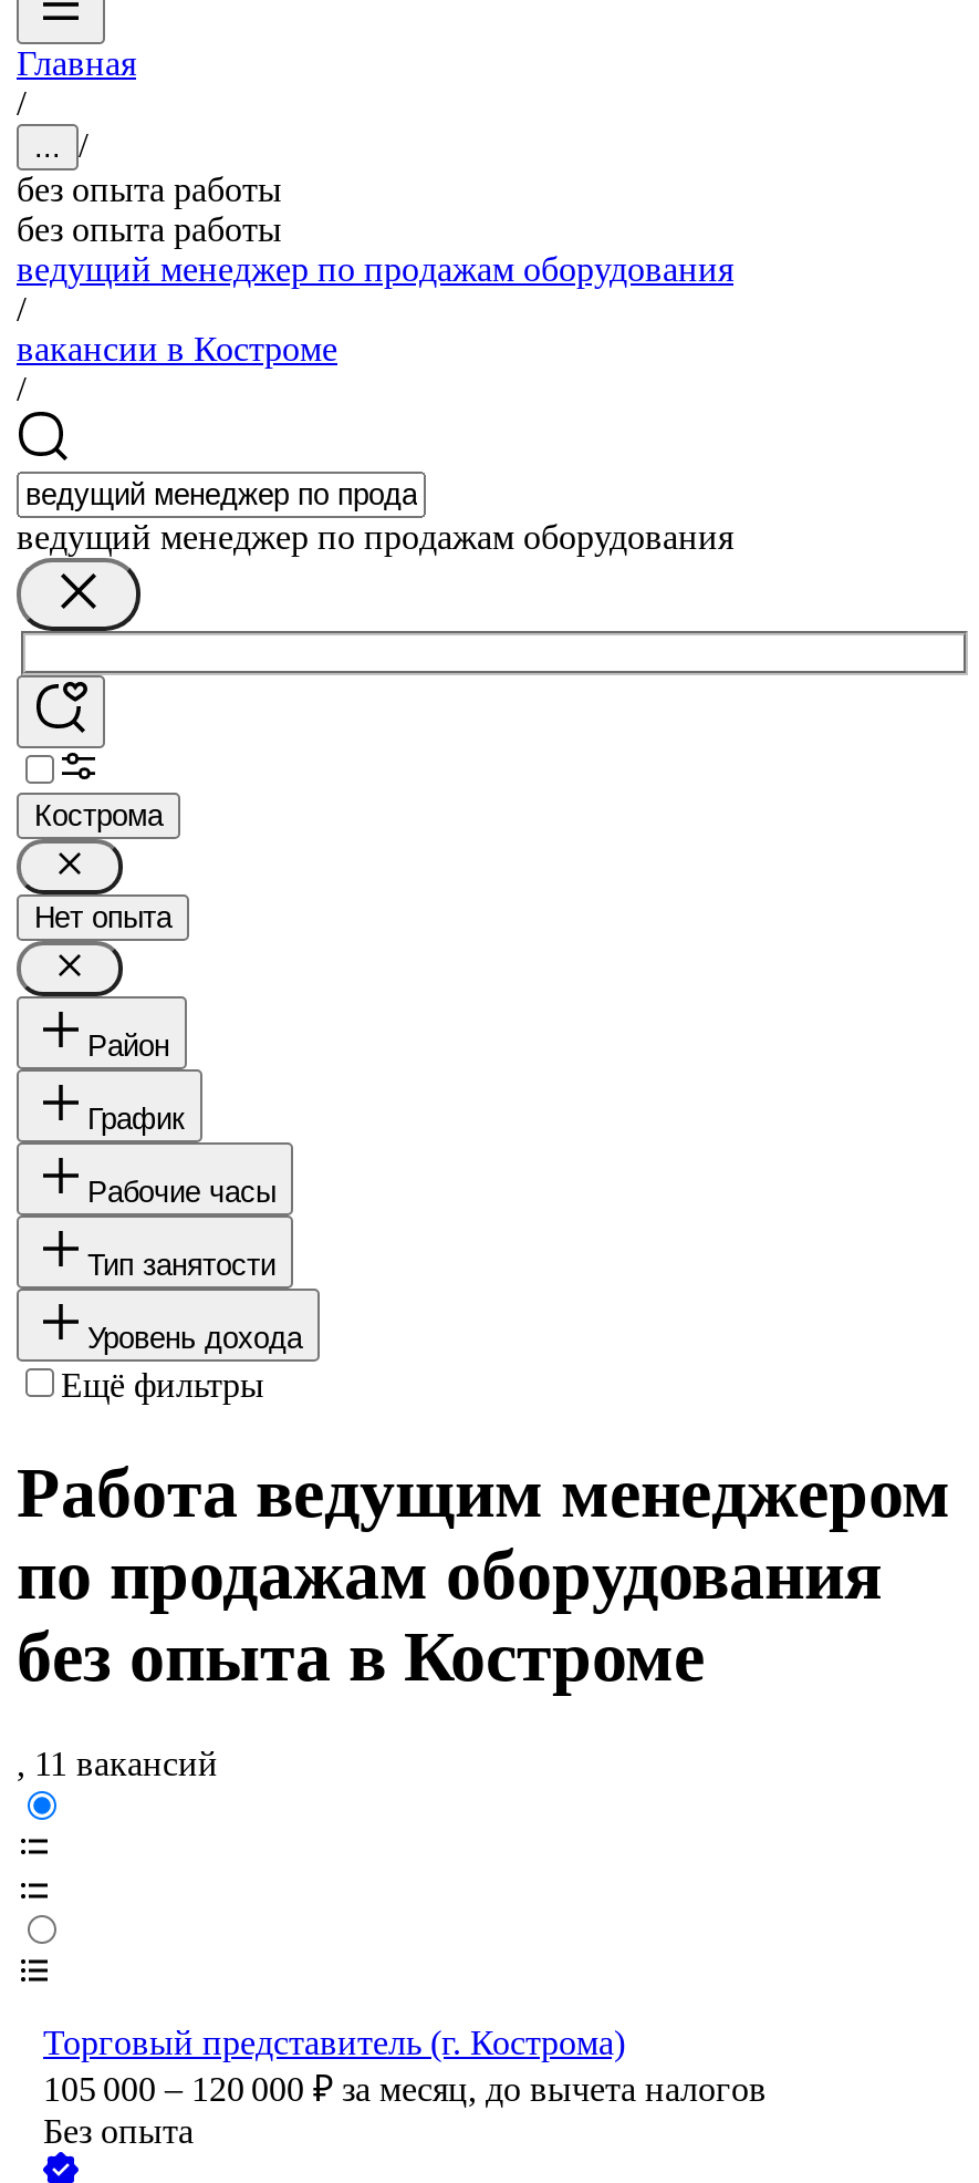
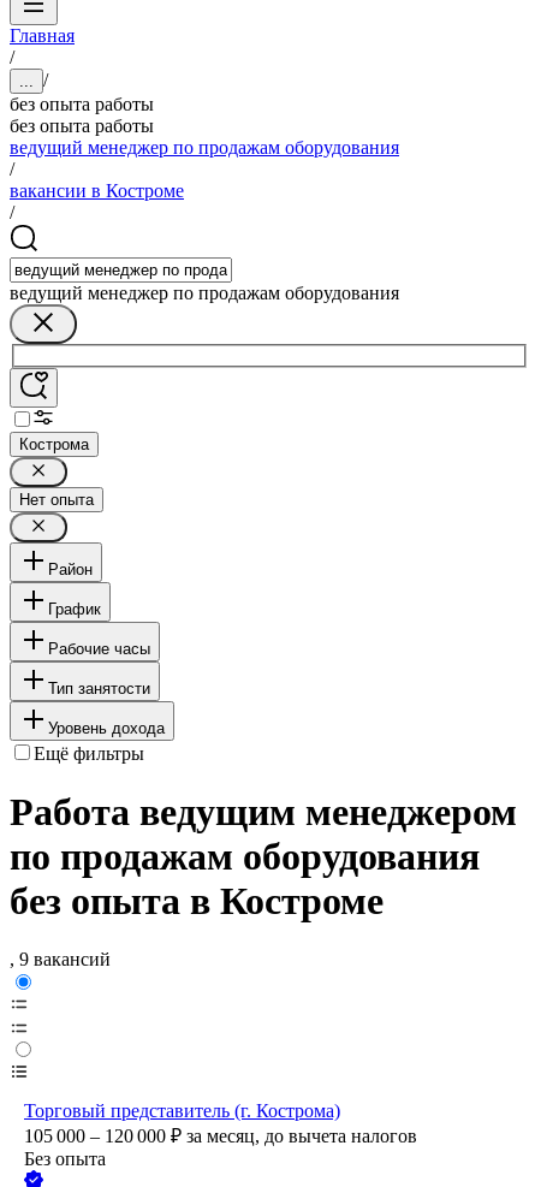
[17,1746,218,1783] , 11 вакансий -> [10,949,111,970] , 9 вакансий

